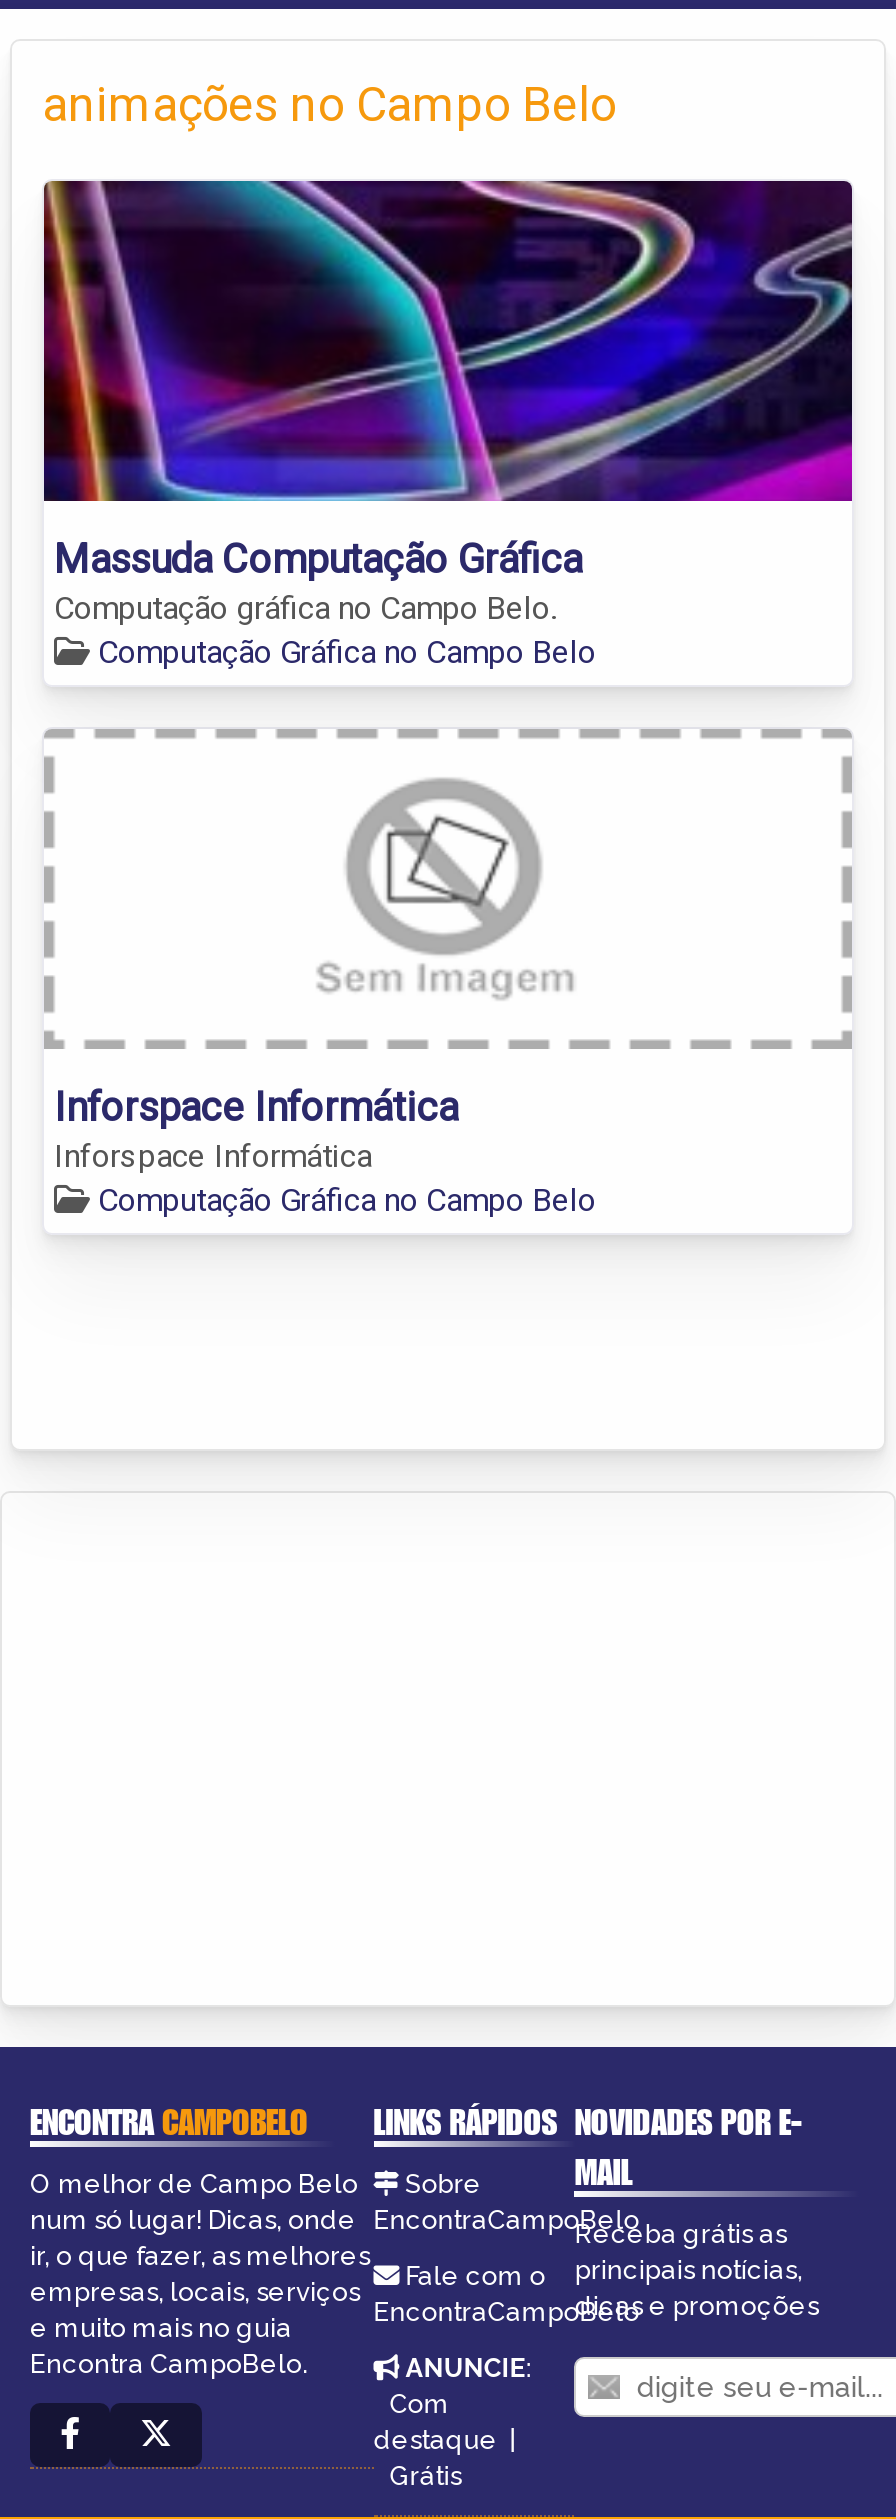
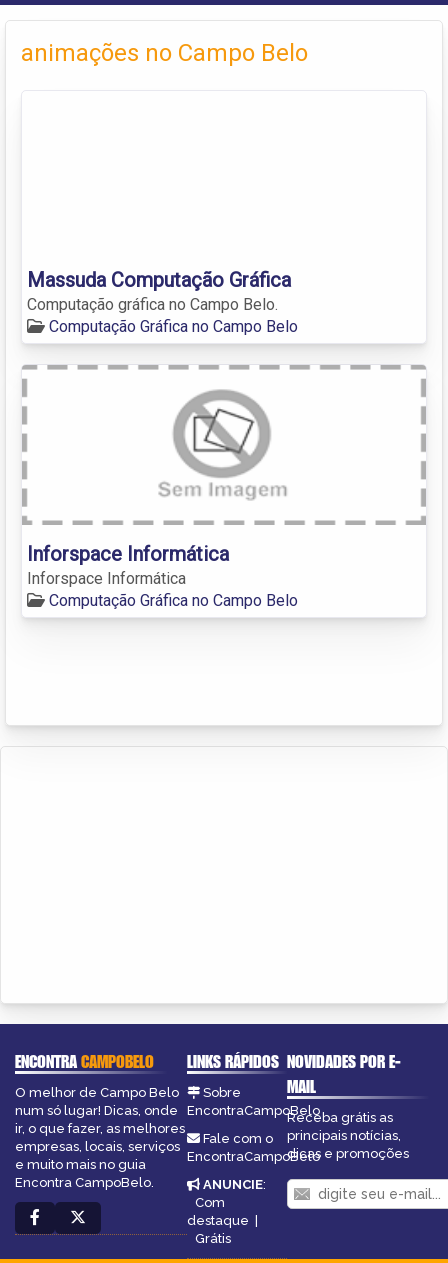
[42,179,854,503] [image] -> none

